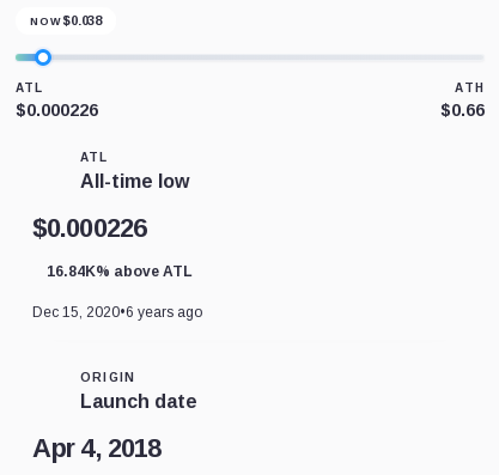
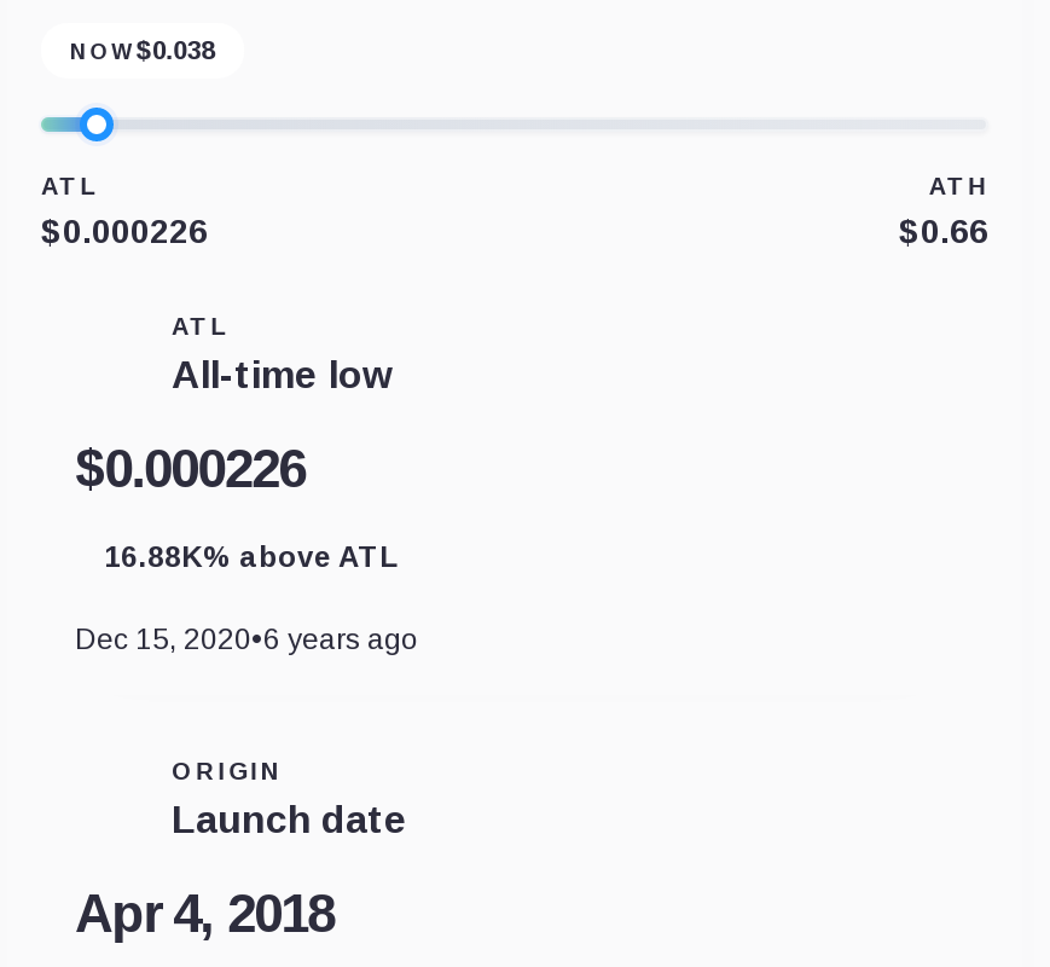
[47,263,193,279] 16.84K% above ATL -> [104,539,399,573] 16.88K% above ATL

